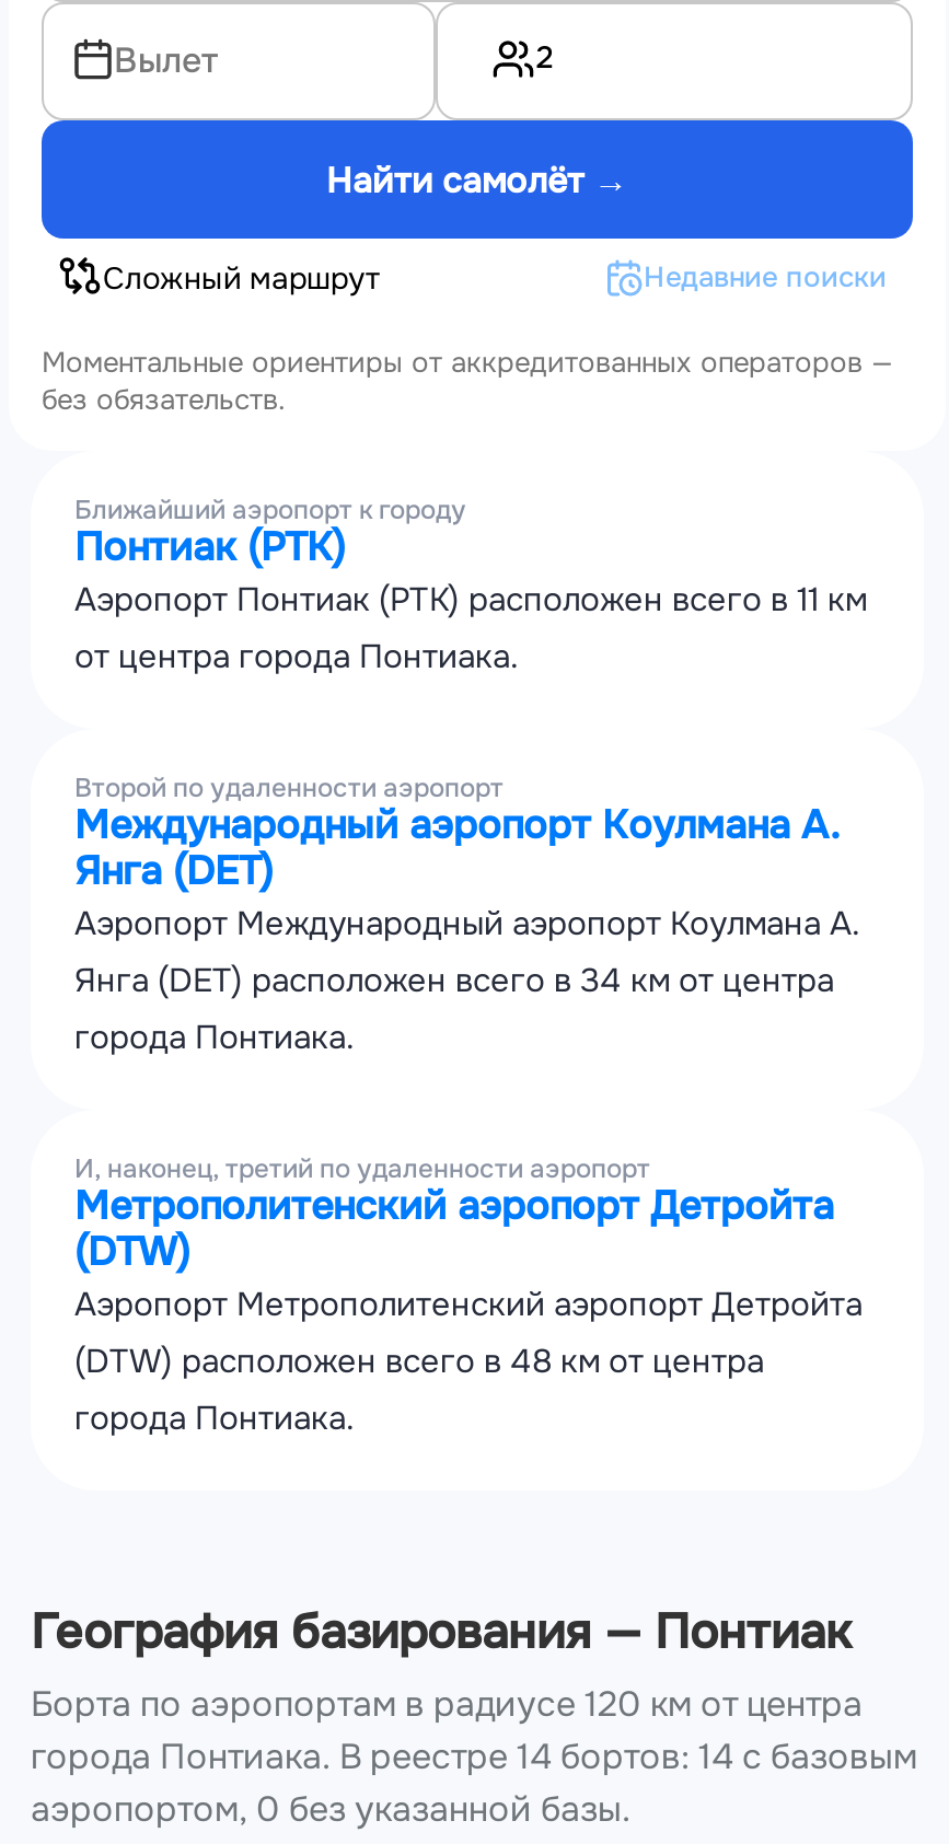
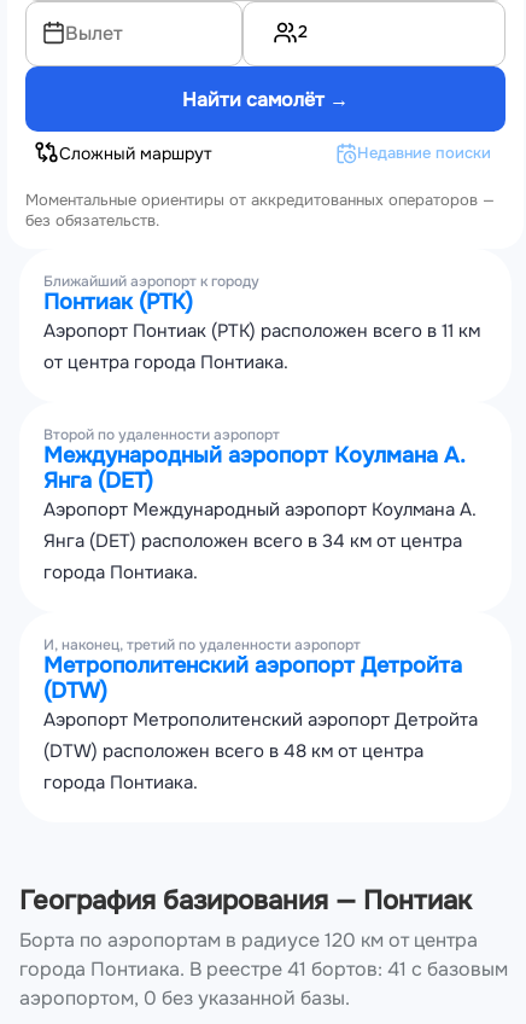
[31,1734,917,1780] города Понтиака. В реестре 14 бортов: 14 с базовым -> [19,957,508,982] города Понтиака. В реестре 41 бортов: 41 с базовым

